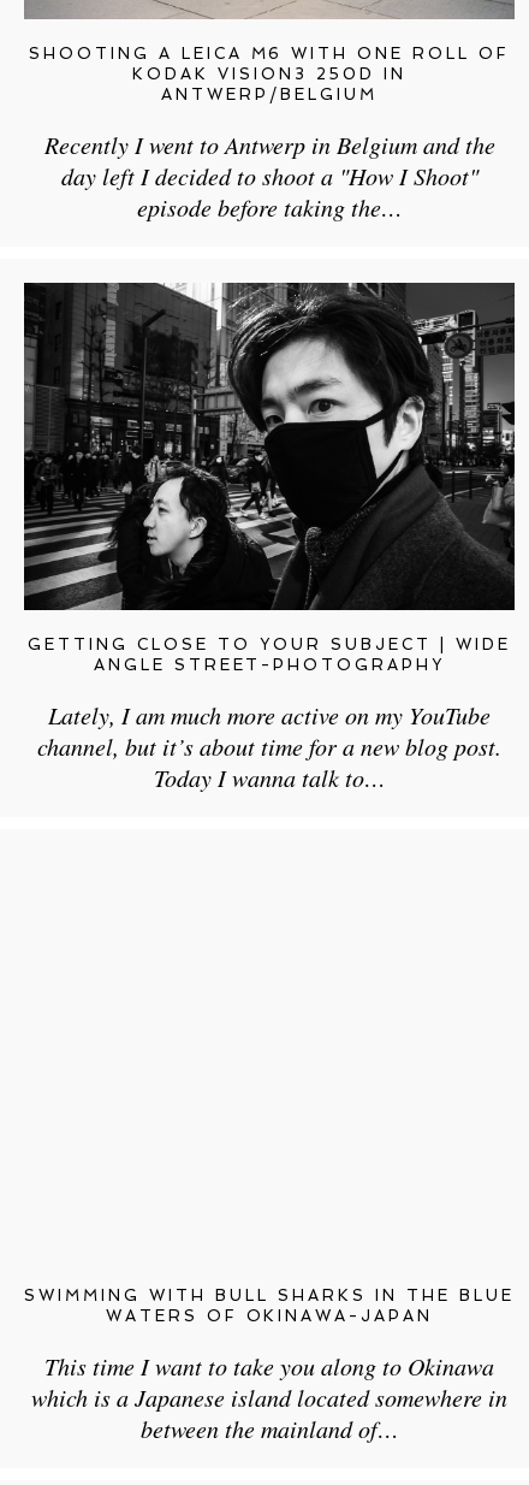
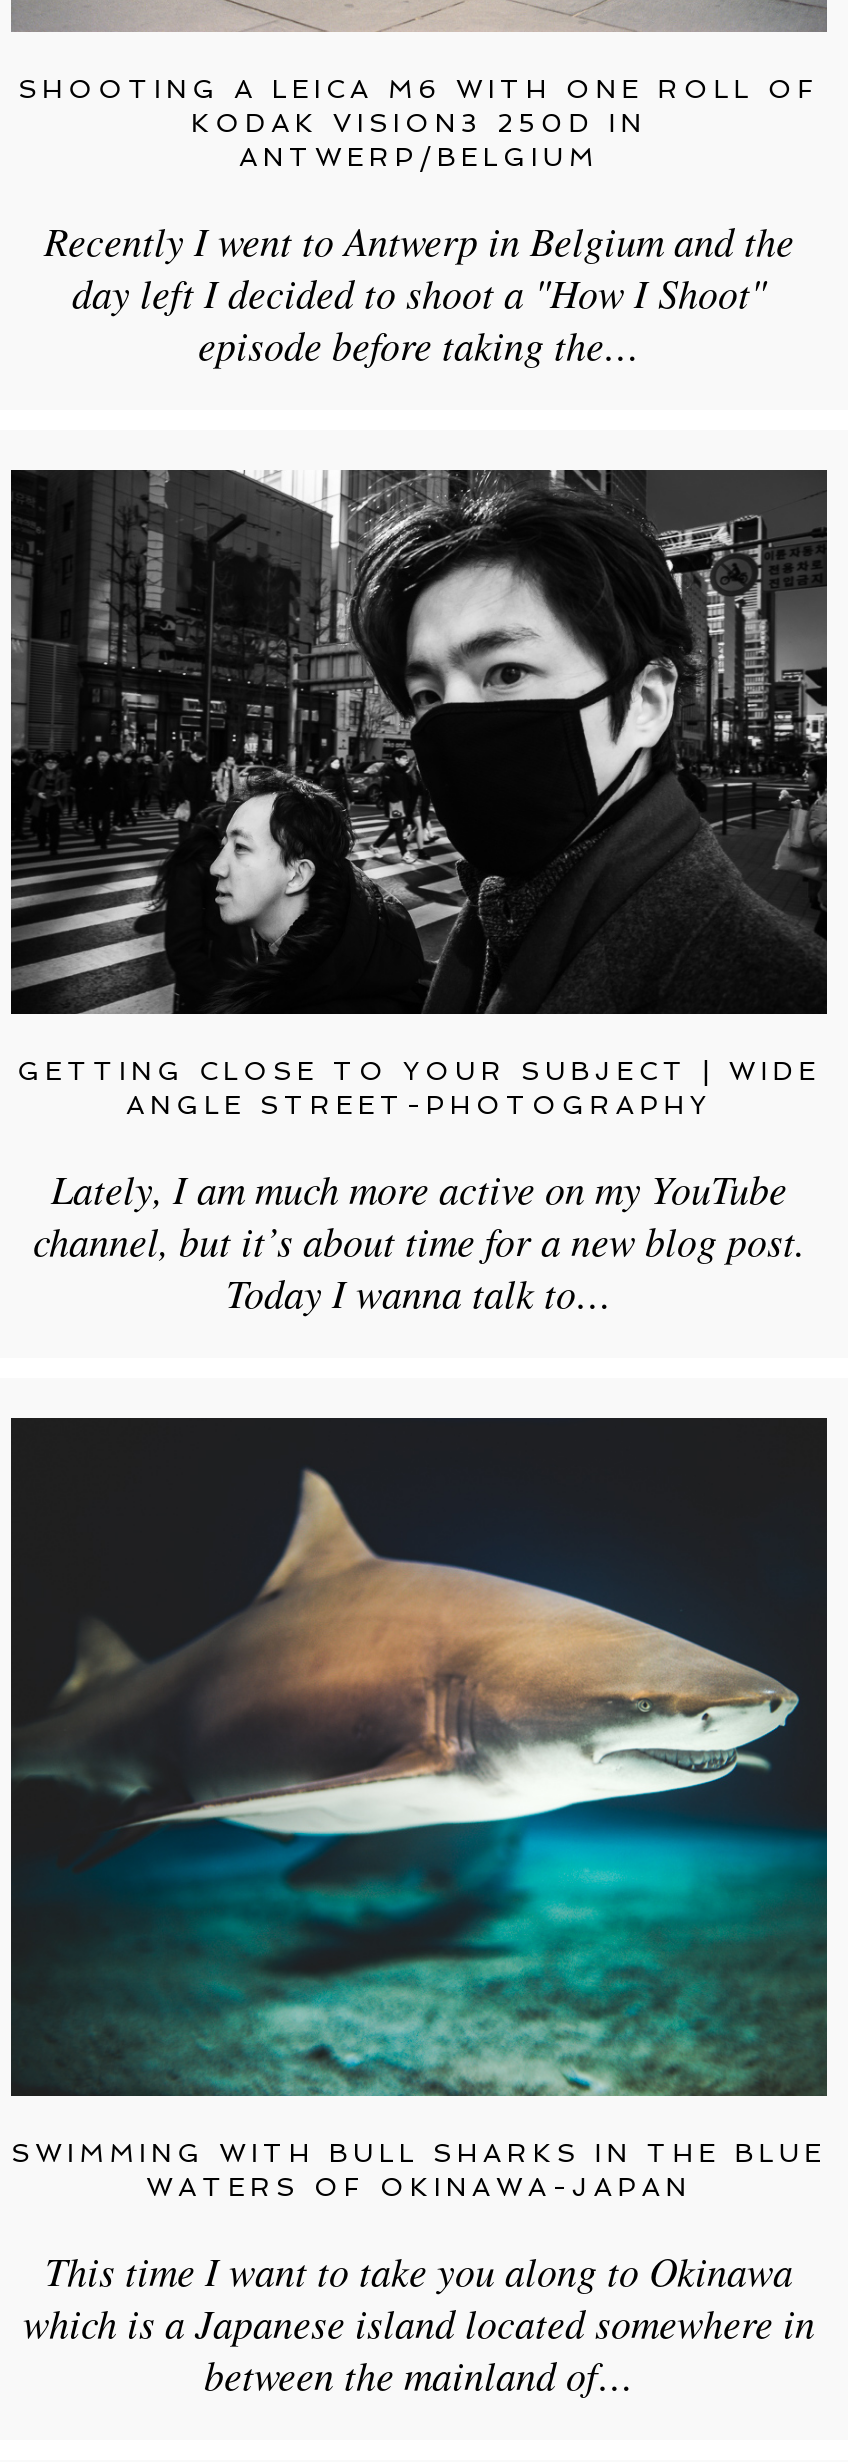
none -> [9,1416,829,2098] [image]

